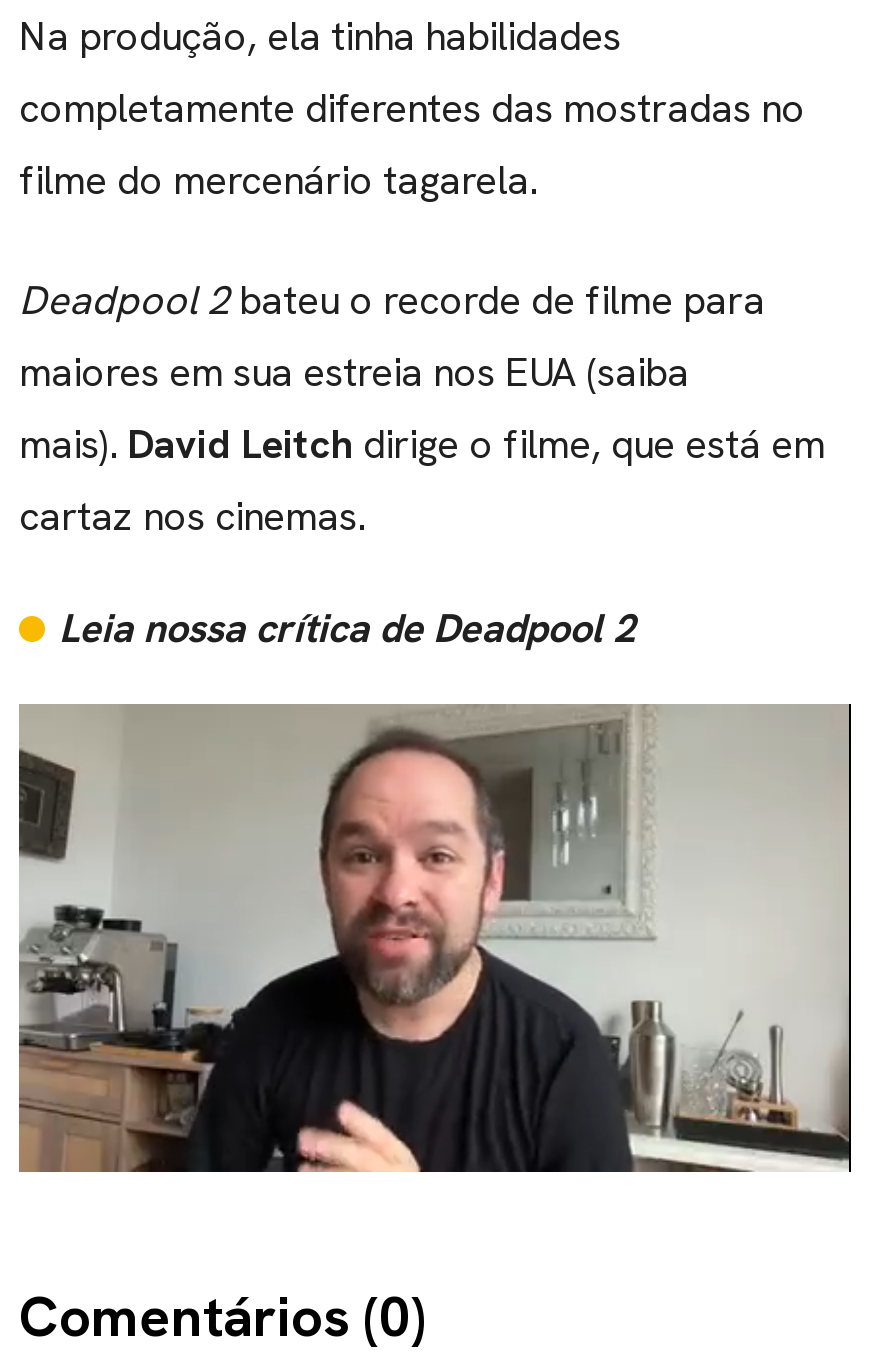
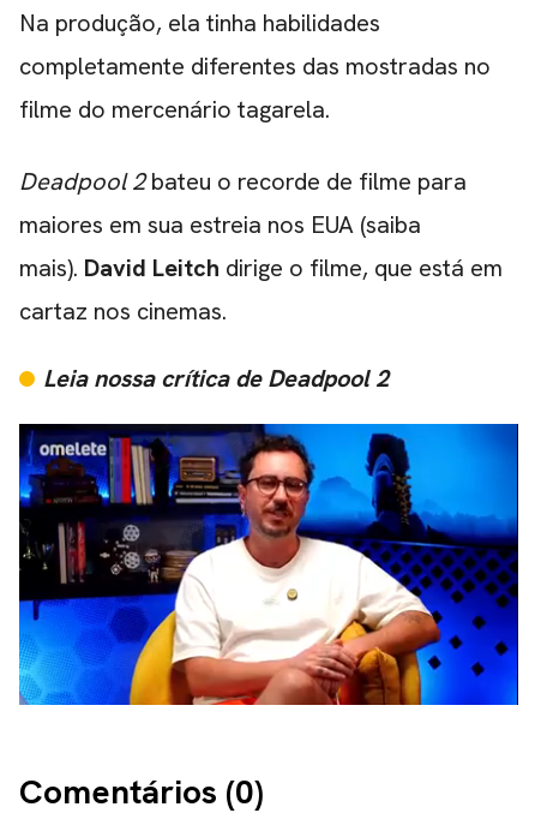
[17,702,851,1174] [image] -> [18,423,518,706] [image]

